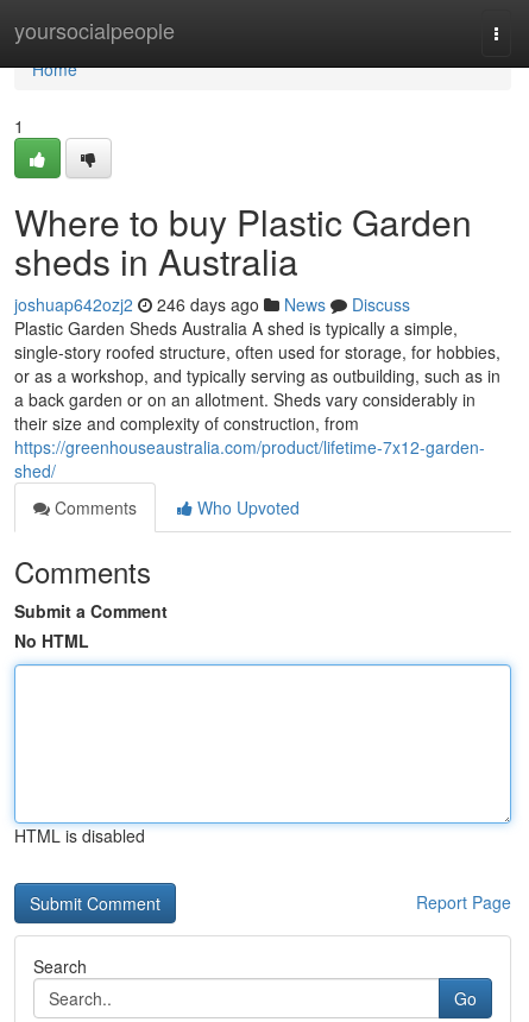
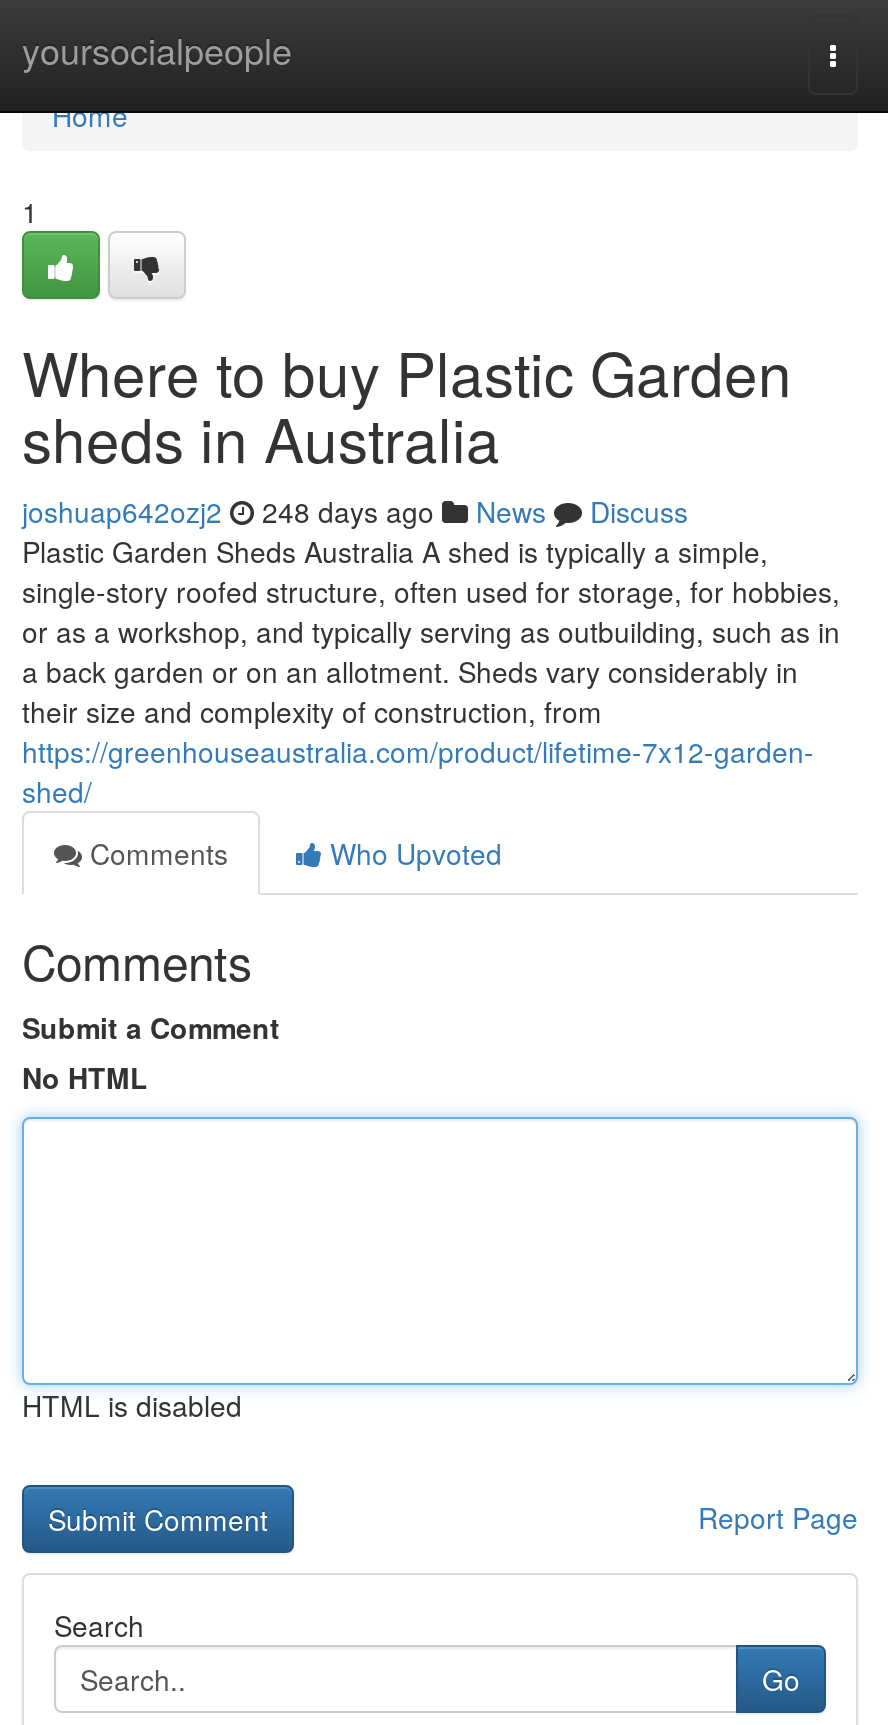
[14,292,410,316] joshuap642ozj2 246 days ago News Discuss -> [22,491,688,531] joshuap642ozj2 248 days ago News Discuss

